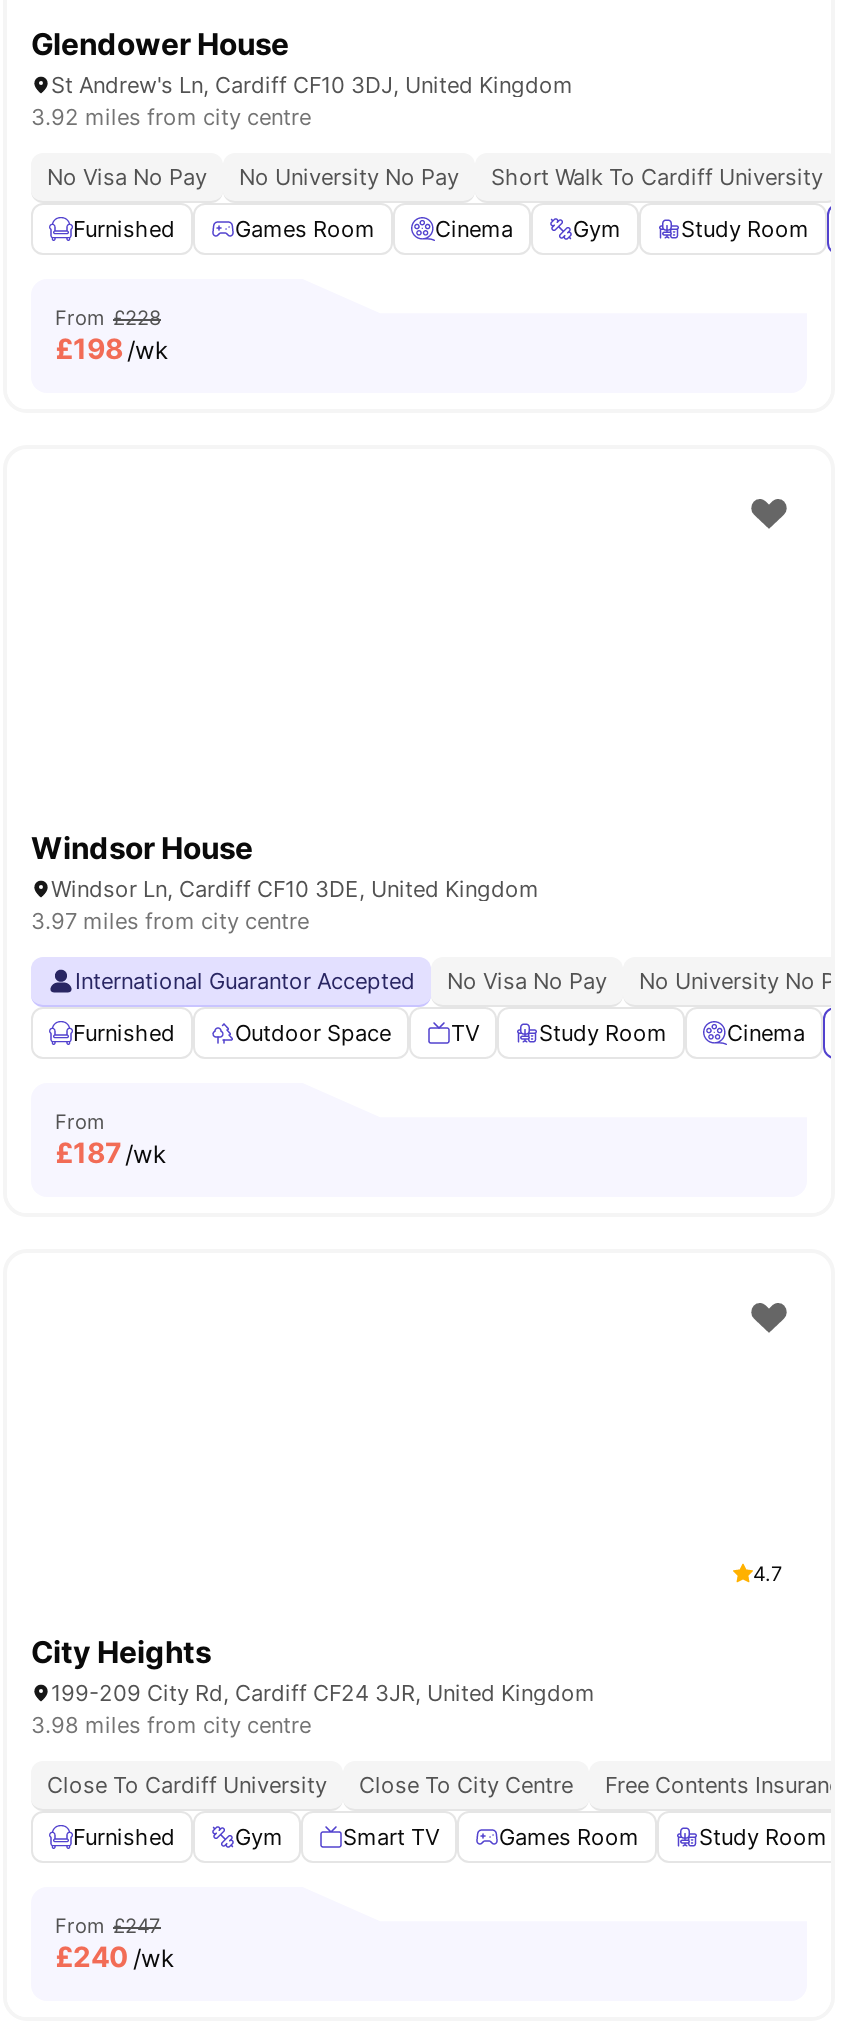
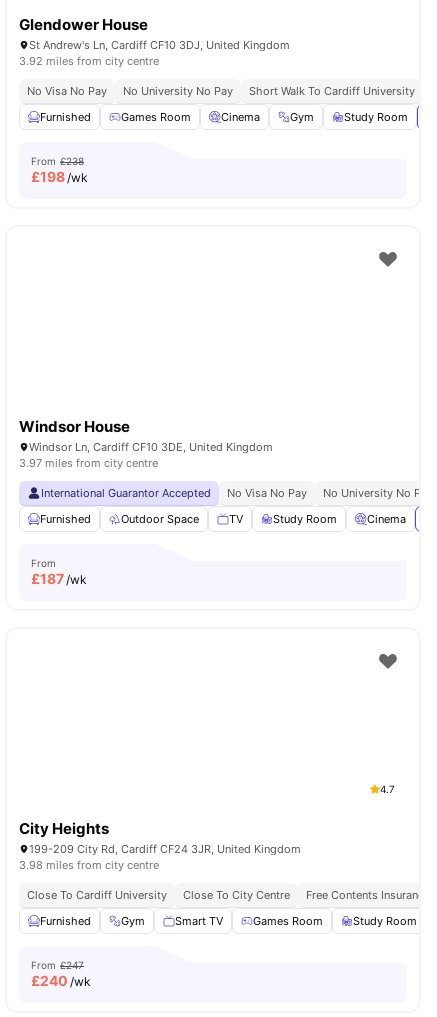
[55,305,161,329] From £228 -> [31,155,84,167] From £238

